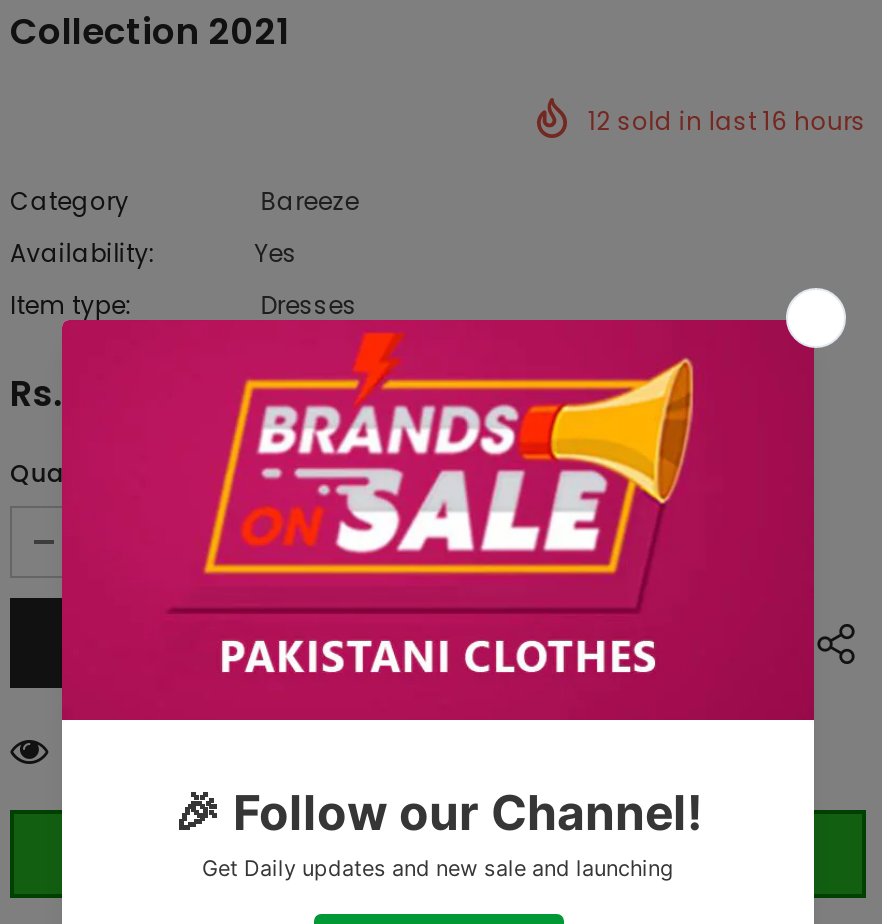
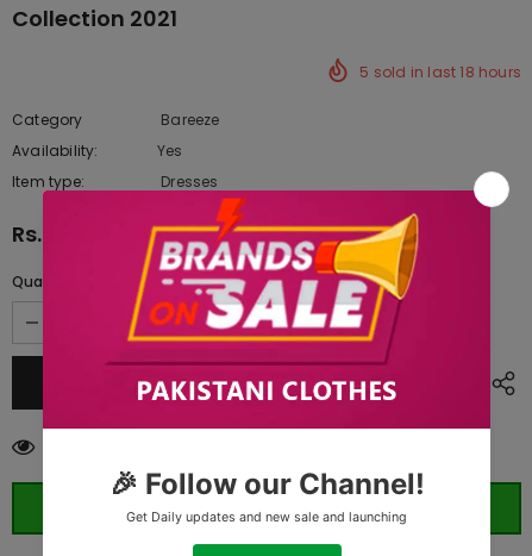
[588,104,866,138] 12 sold in last 16 hours -> [360,62,521,82] 5 sold in last 18 hours

